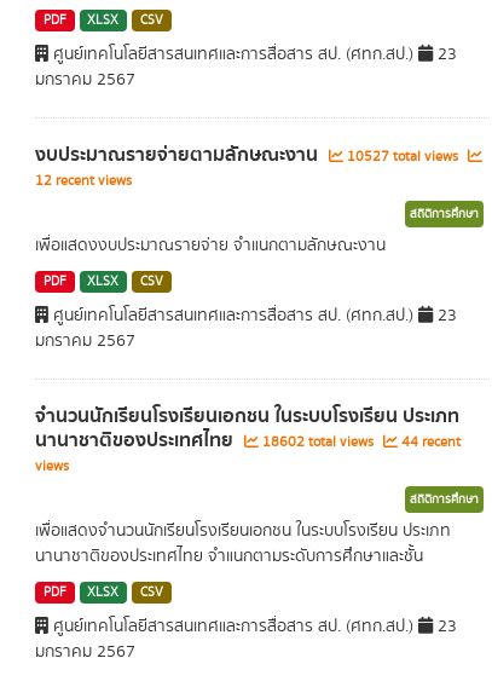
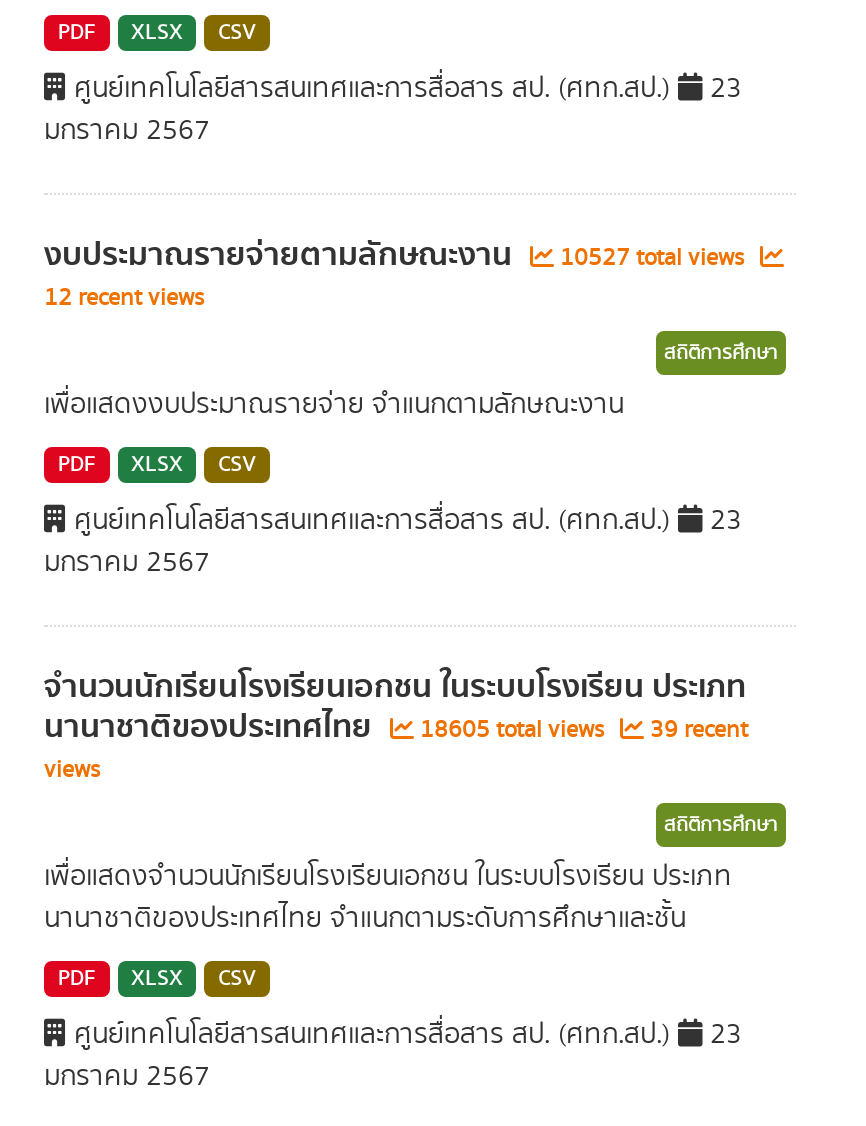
[259,432,377,452] 18602 total views -> [414,713,610,747] 18605 total views
[398,432,461,452] 44 recent -> [644,713,748,747] 39 recent

